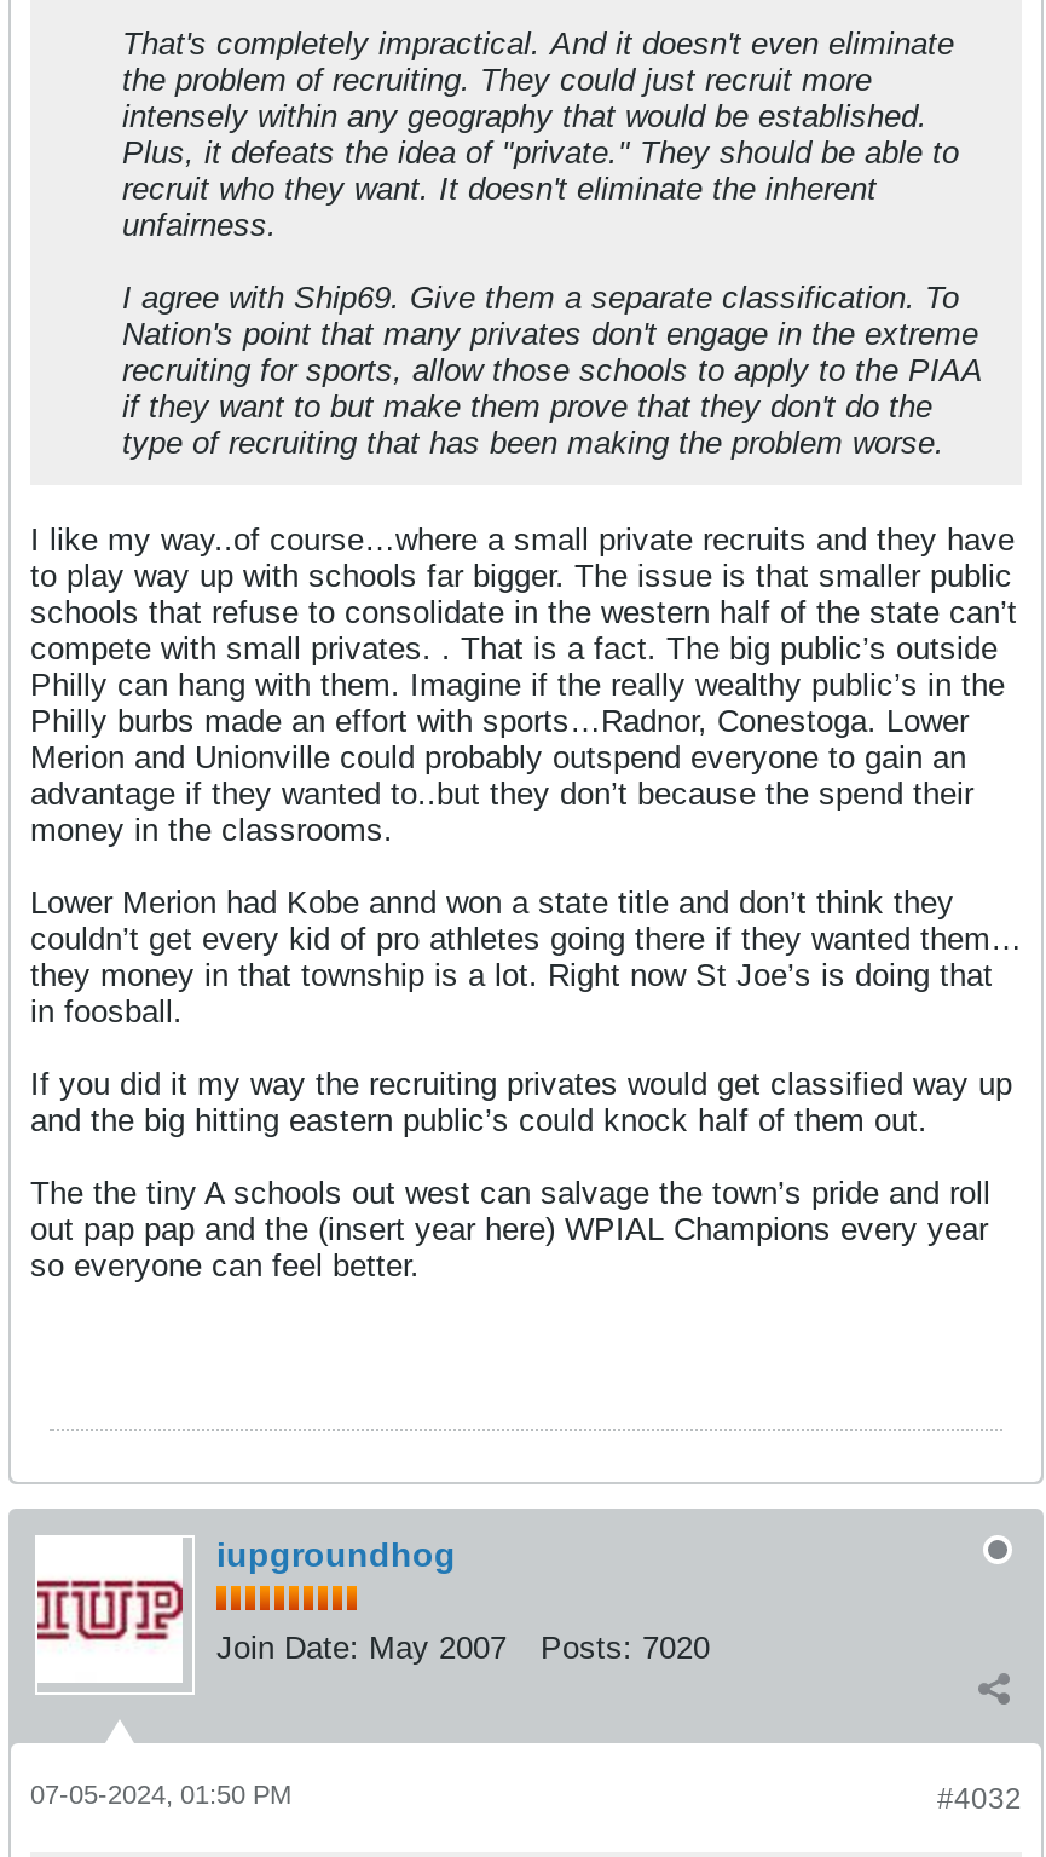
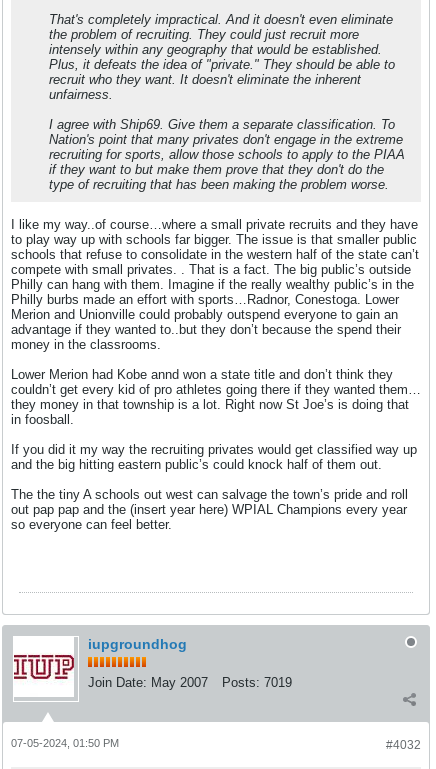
[216,1629,710,1665] Join Date: May 2007 Posts: 7020 -> [88,675,292,690] Join Date: May 2007 Posts: 7019

